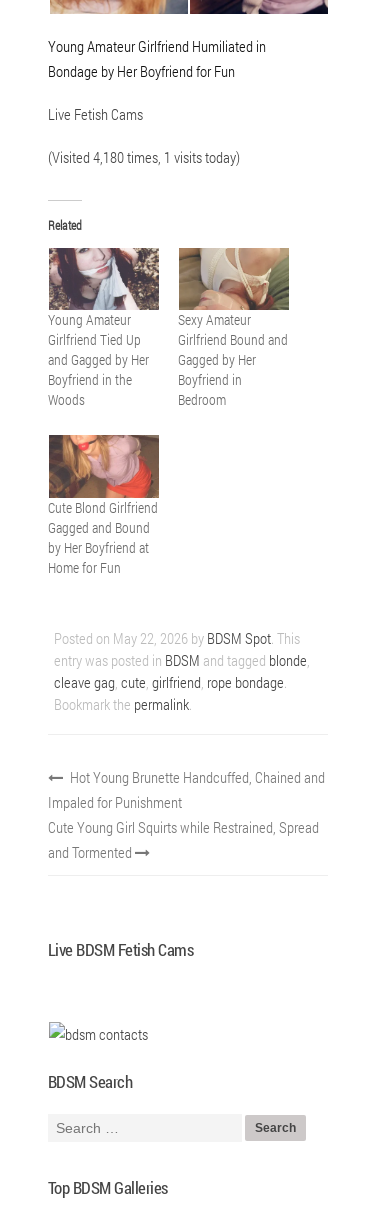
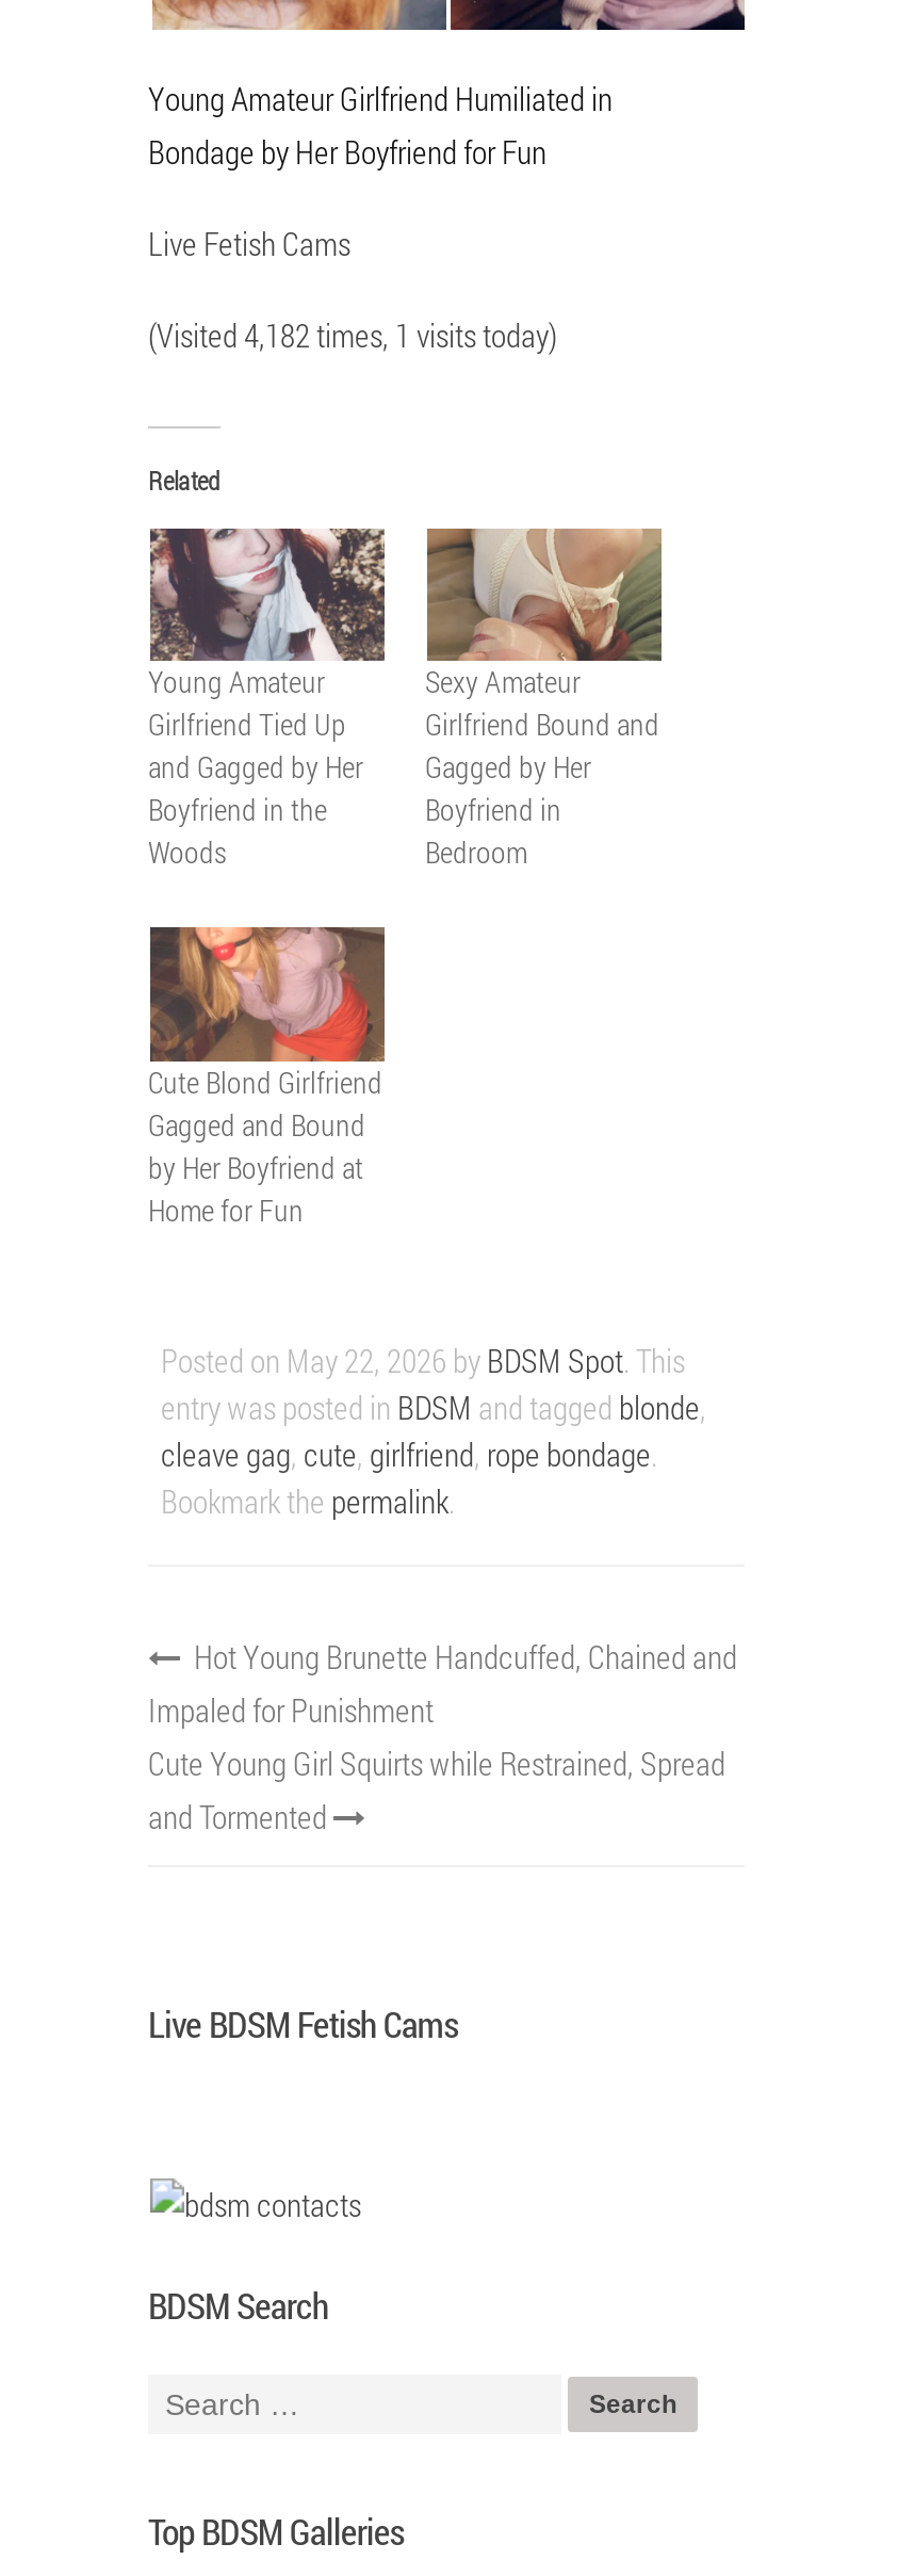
[48,146,240,166] (Visited 4,180 times, 1 visits today) -> [148,312,557,355] (Visited 4,182 times, 1 visits today)

